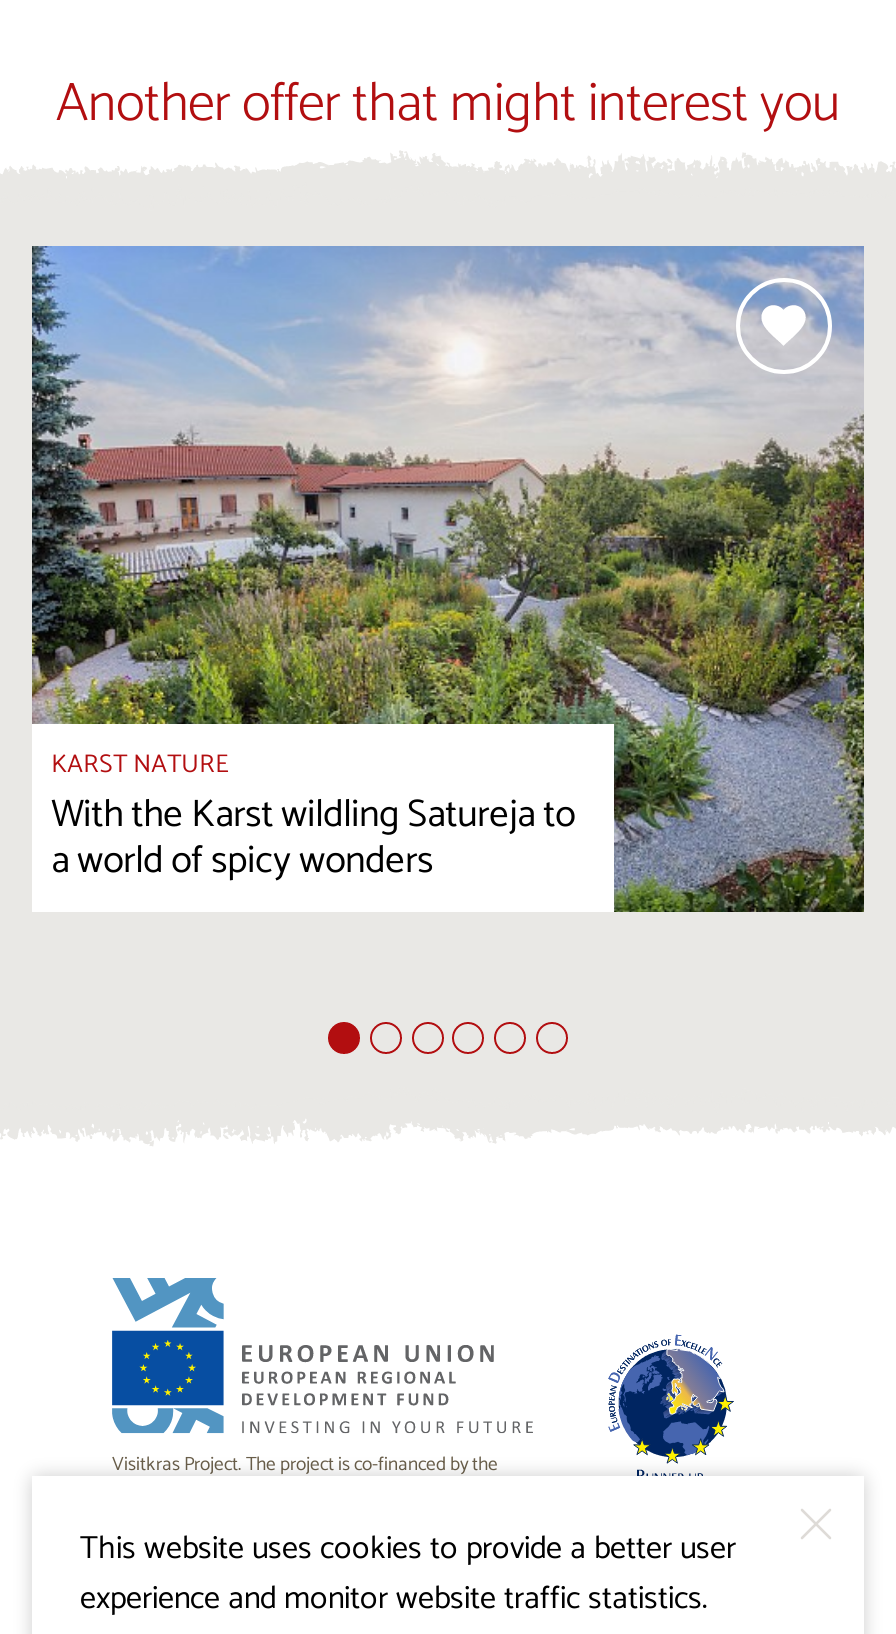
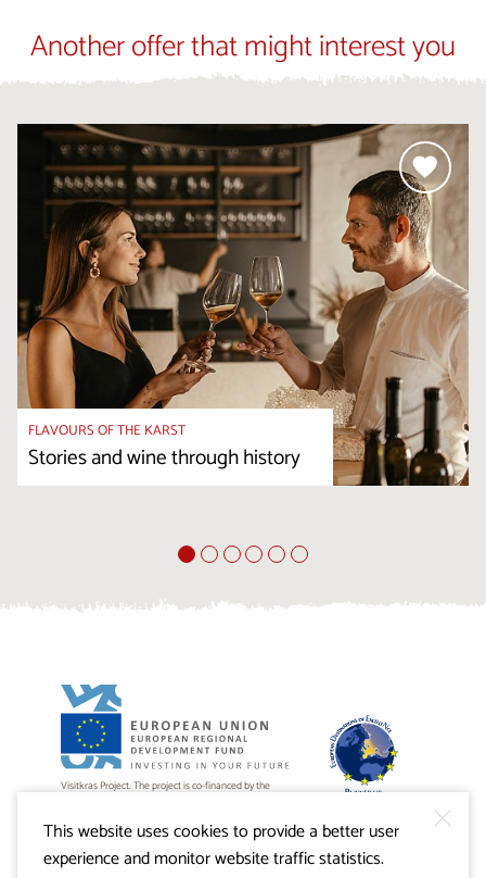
[30,244,866,914] [image] | KARST NATURE | With the Karst wildling Satureja to | a world of spicy wonders -> [16,123,470,487] [image] | FLAVOURS OF THE KARST | Stories and wine through history

